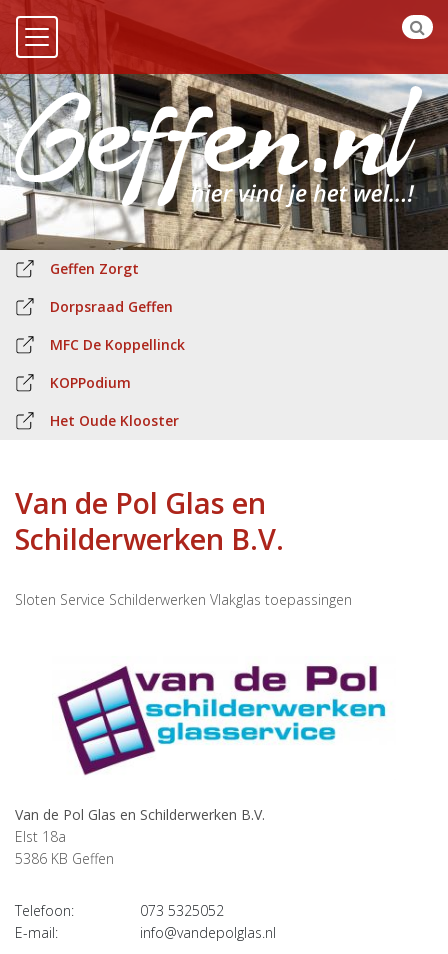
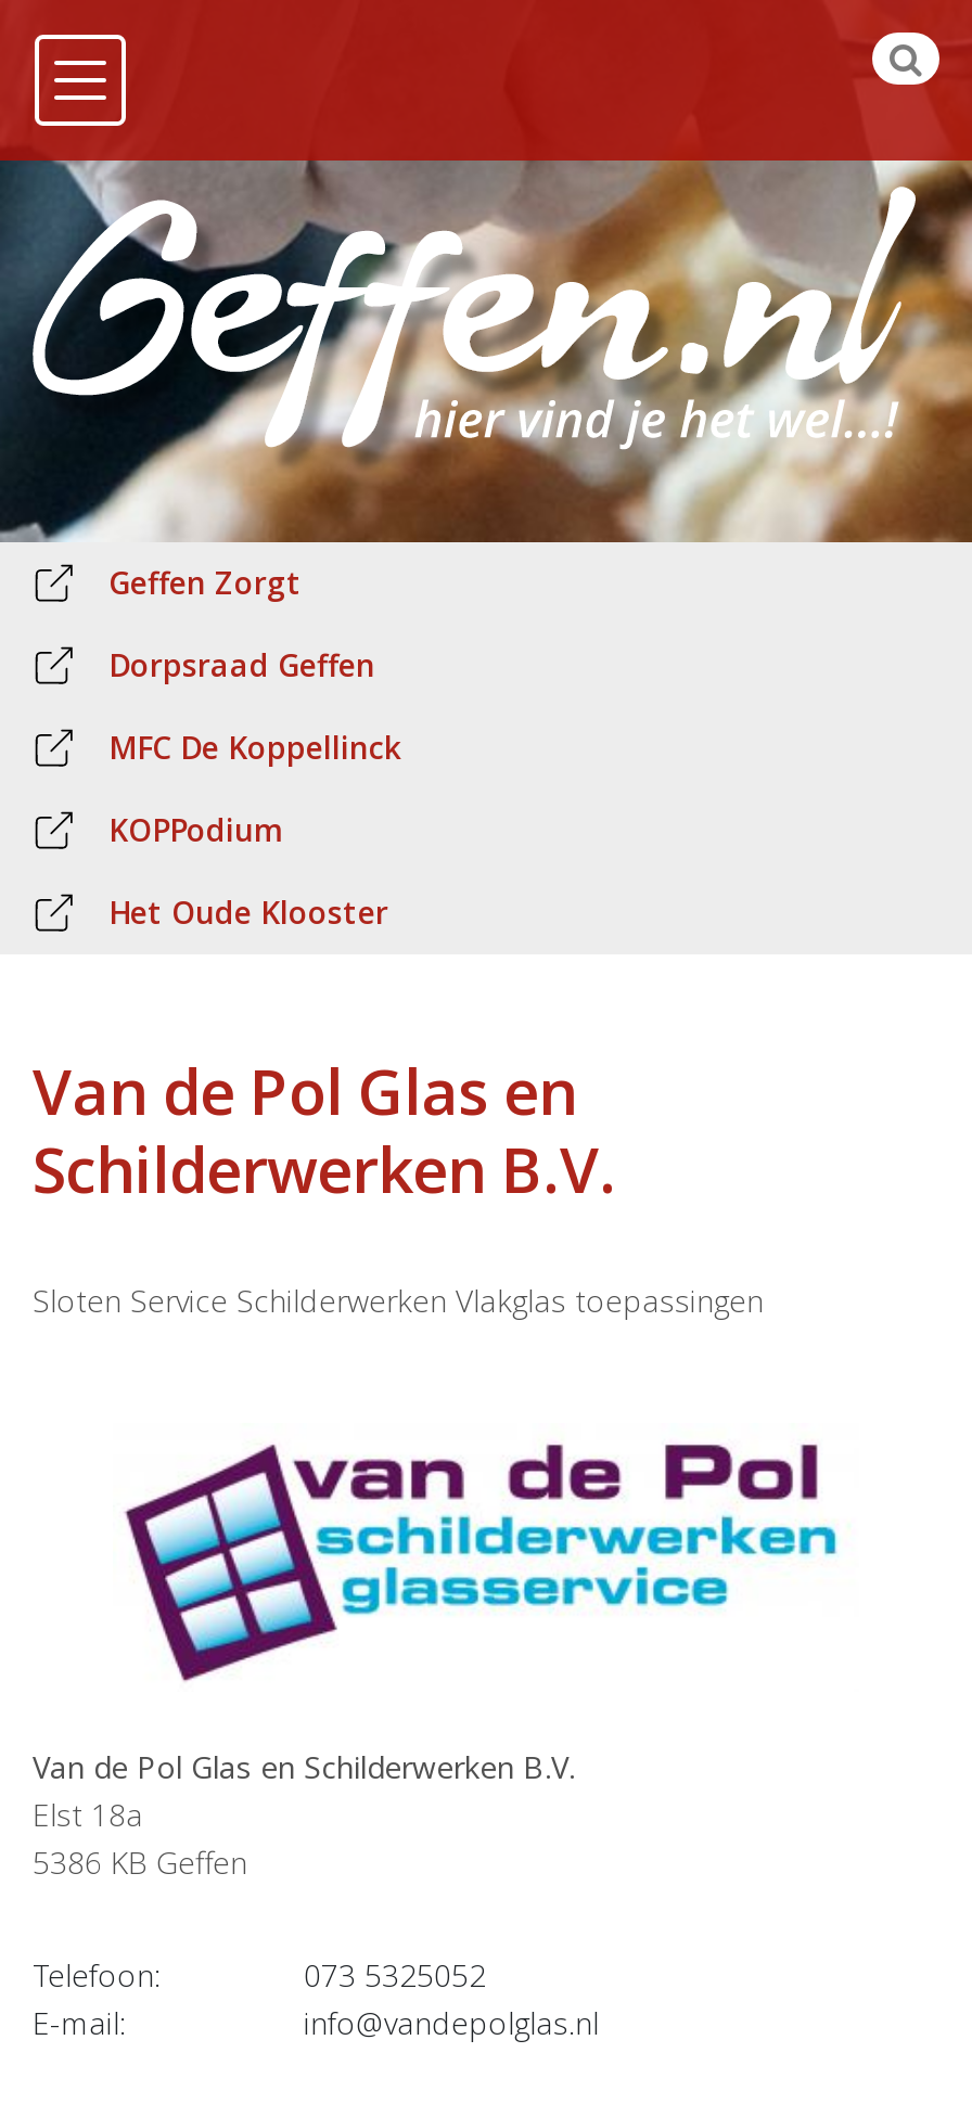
[3,73,445,251] [image] -> [7,158,965,544] [image]

